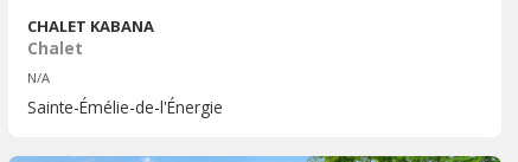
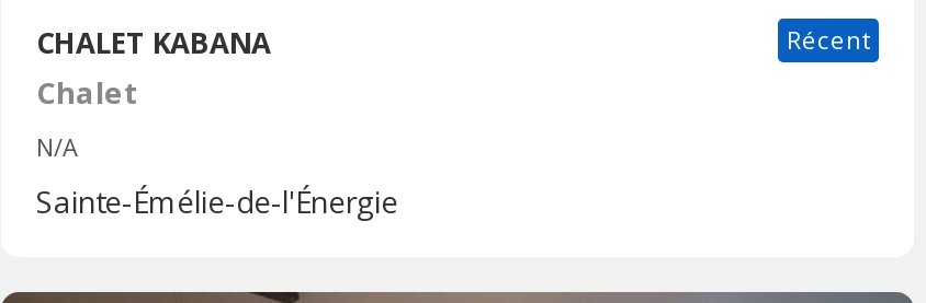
none -> [787,24,870,57] Récent

